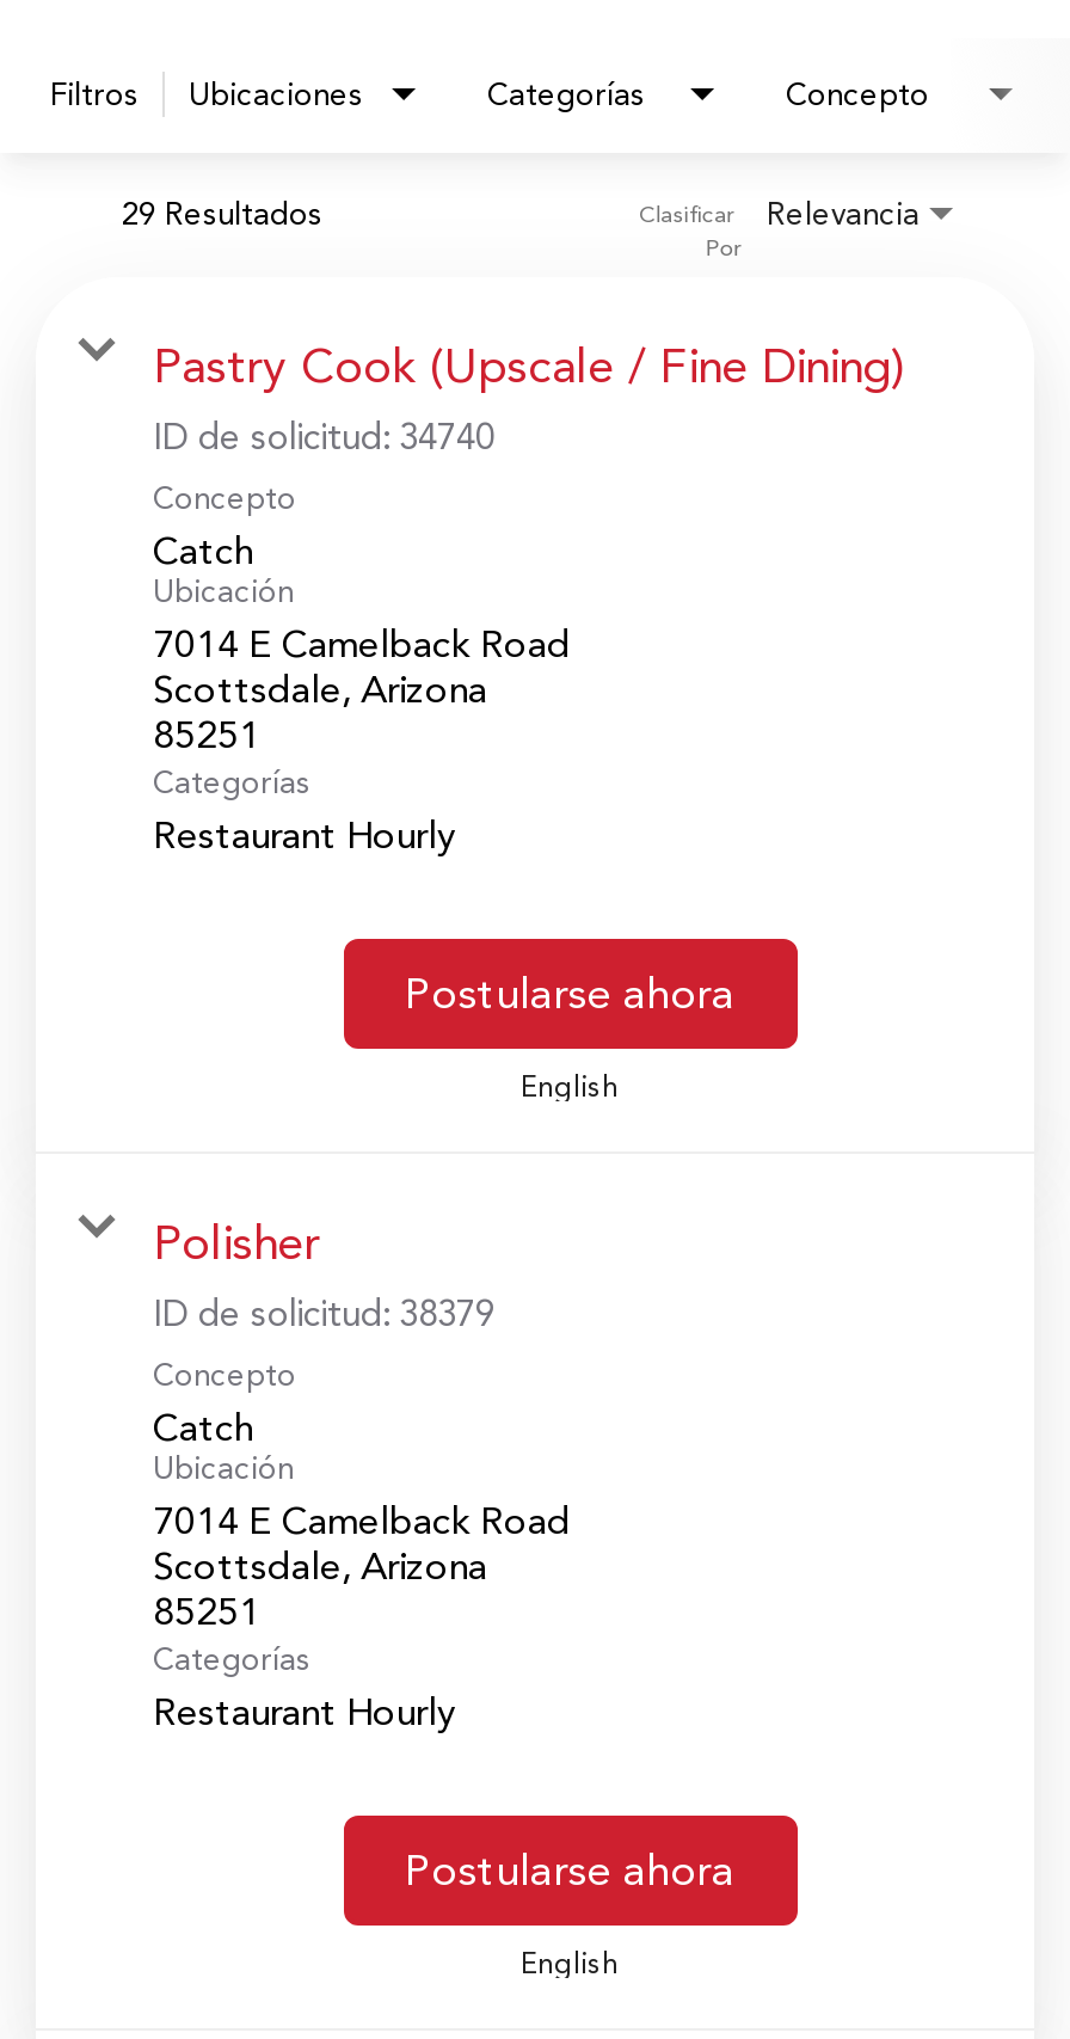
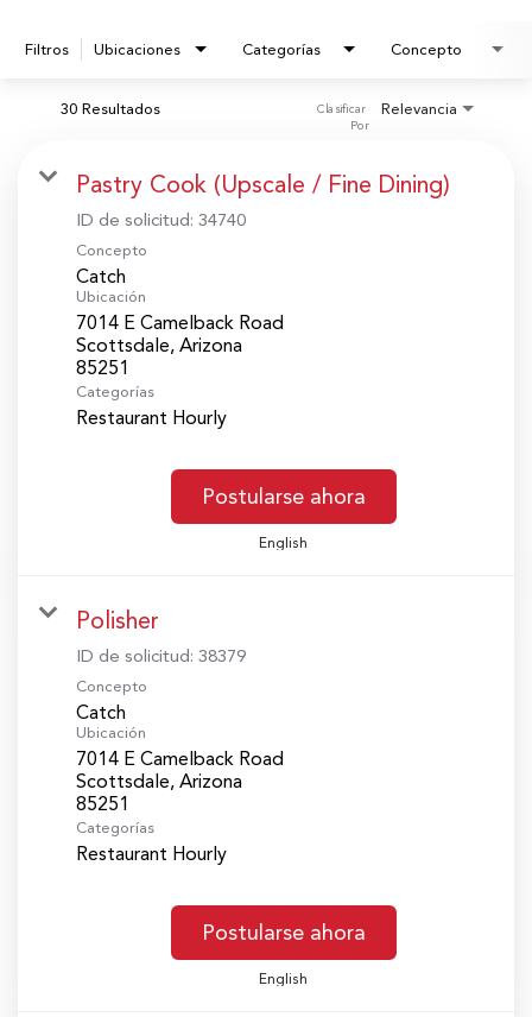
[122,195,322,231] 29 Resultados -> [61,99,160,117] 30 Resultados

